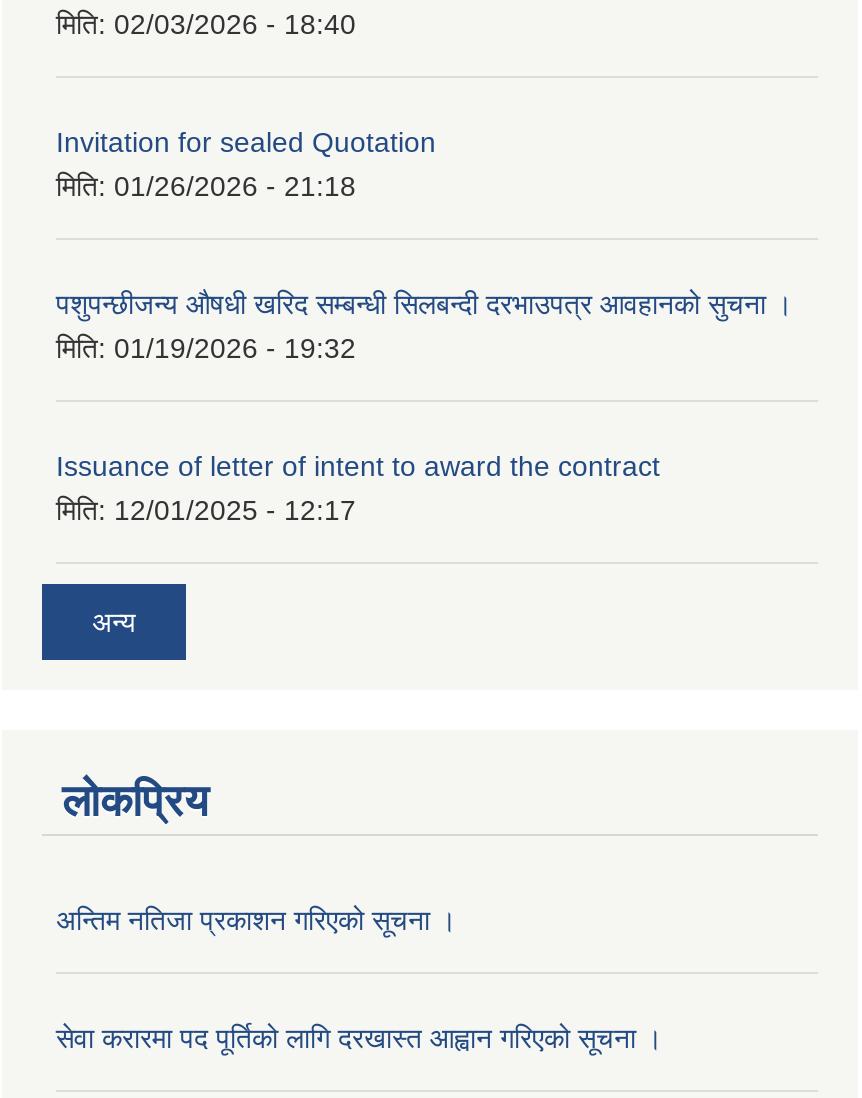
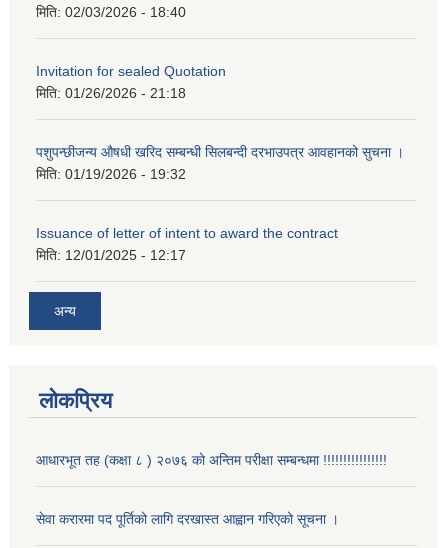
[56,905,456,937] अन्तिम नतिजा प्रकाशन गरिएको सूचना । -> [36,452,387,468] आधारभूत तह (कक्षा ८ ) २०७६ को अन्तिम परीक्षा सम्बन्धमा !!!!!!!!!!!!!!!!

